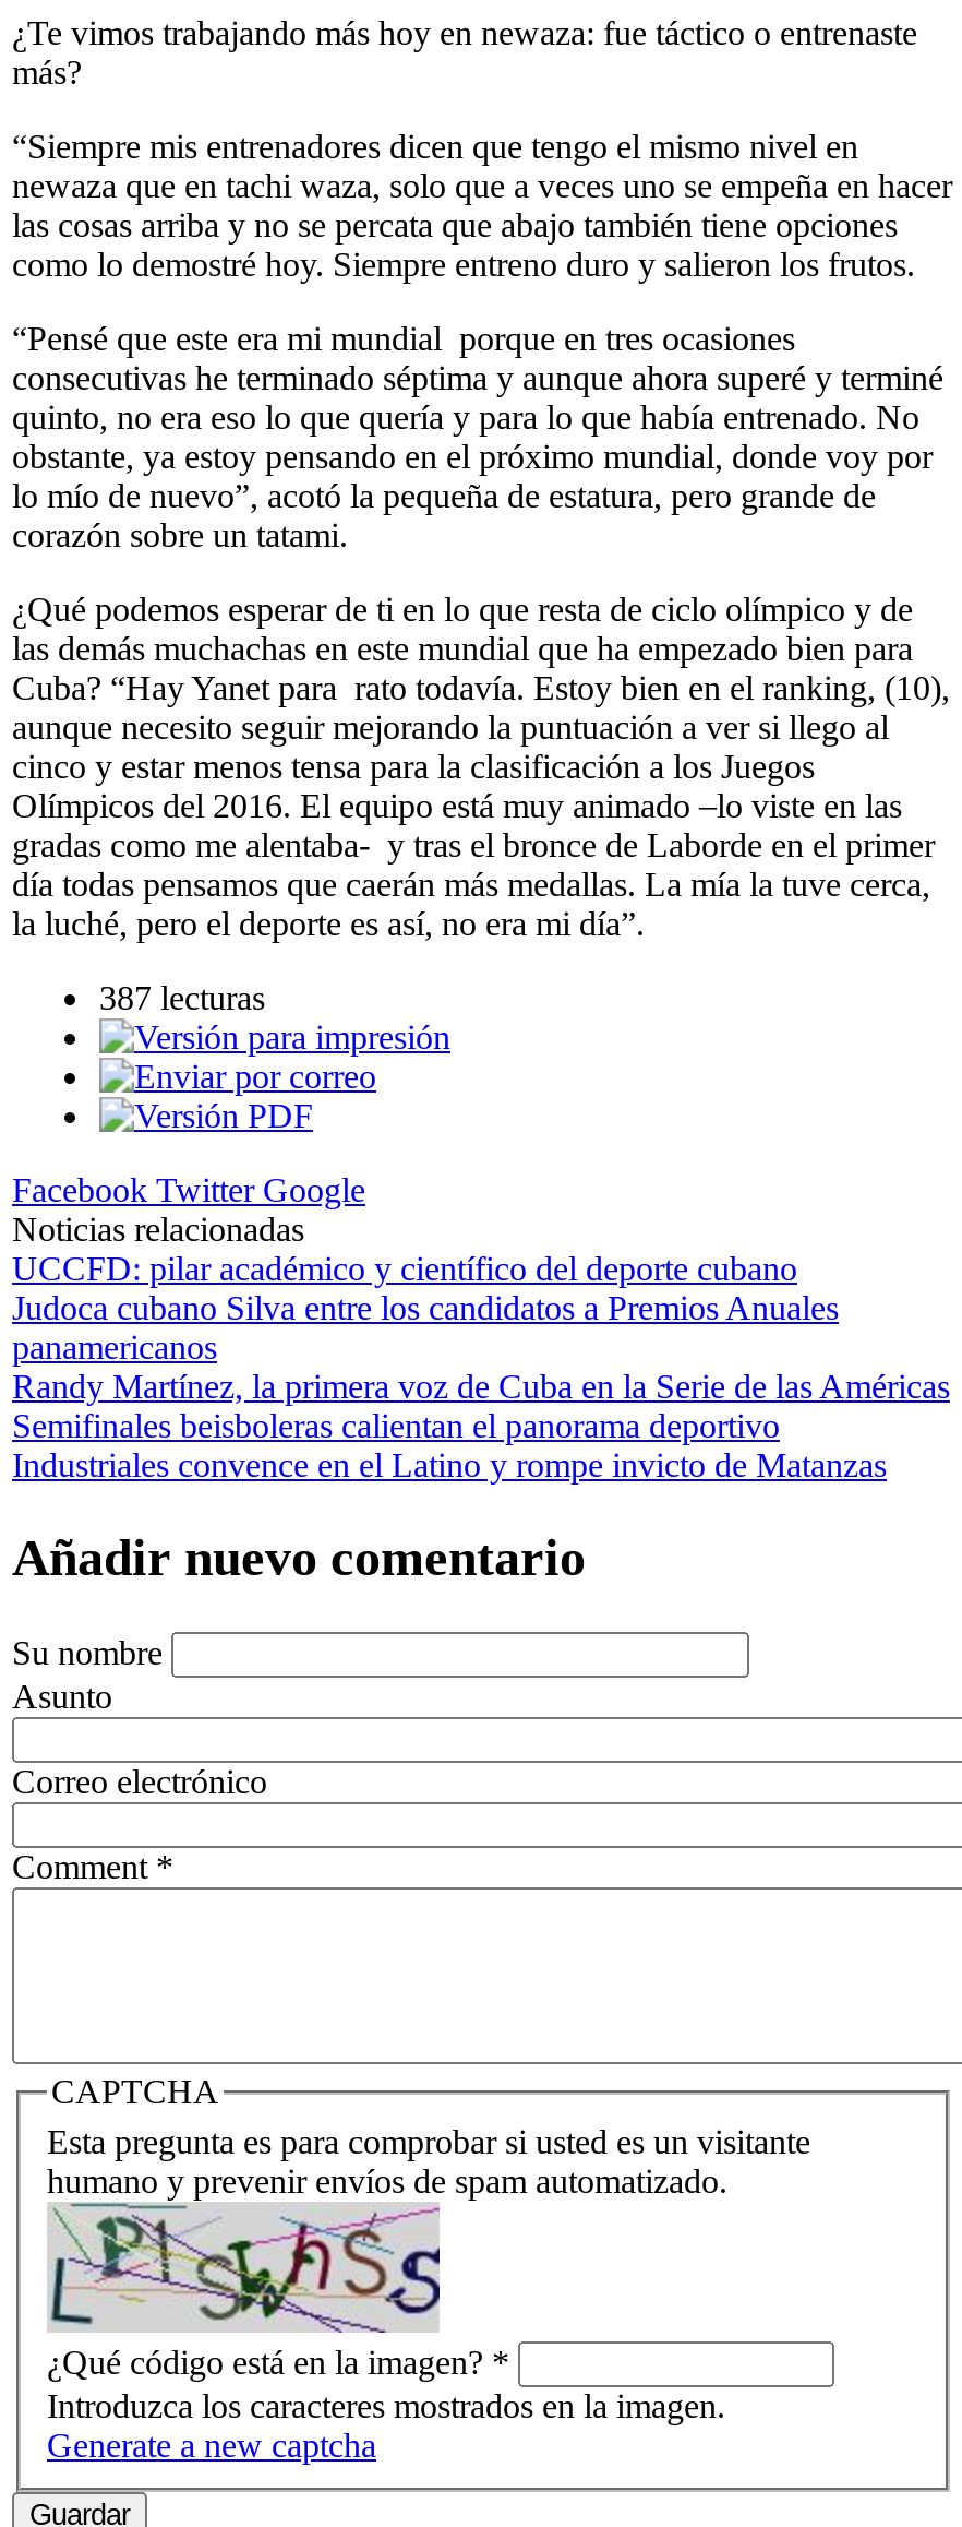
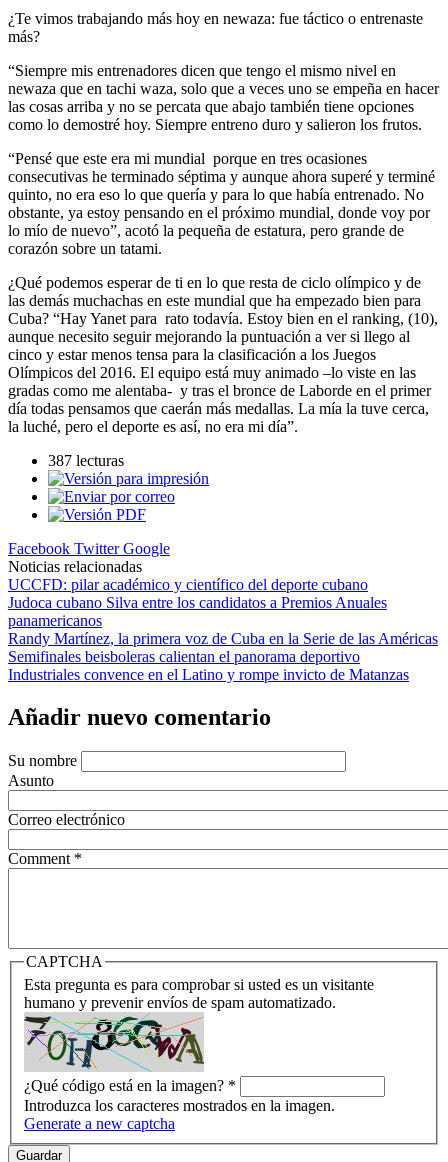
[49,2206,442,2335] [image] -> [24,1014,204,1073] [image]

